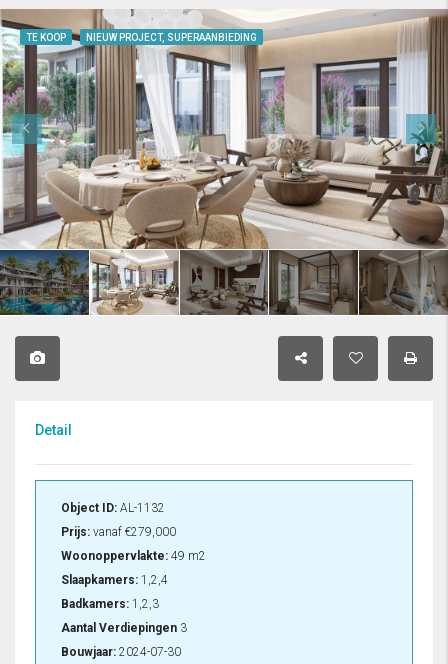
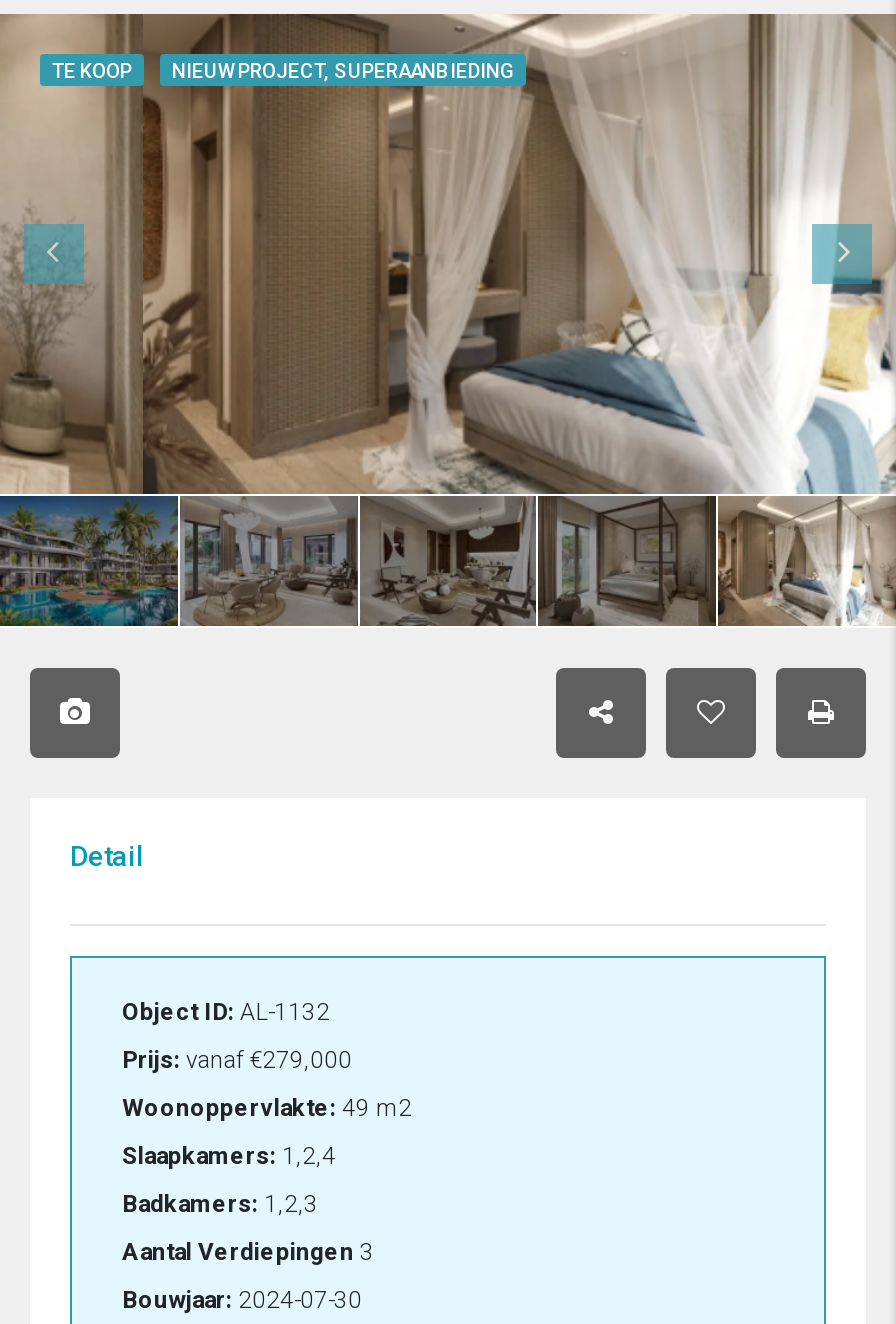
[3,9,445,315] [image] -> [6,12,890,626] [image]

